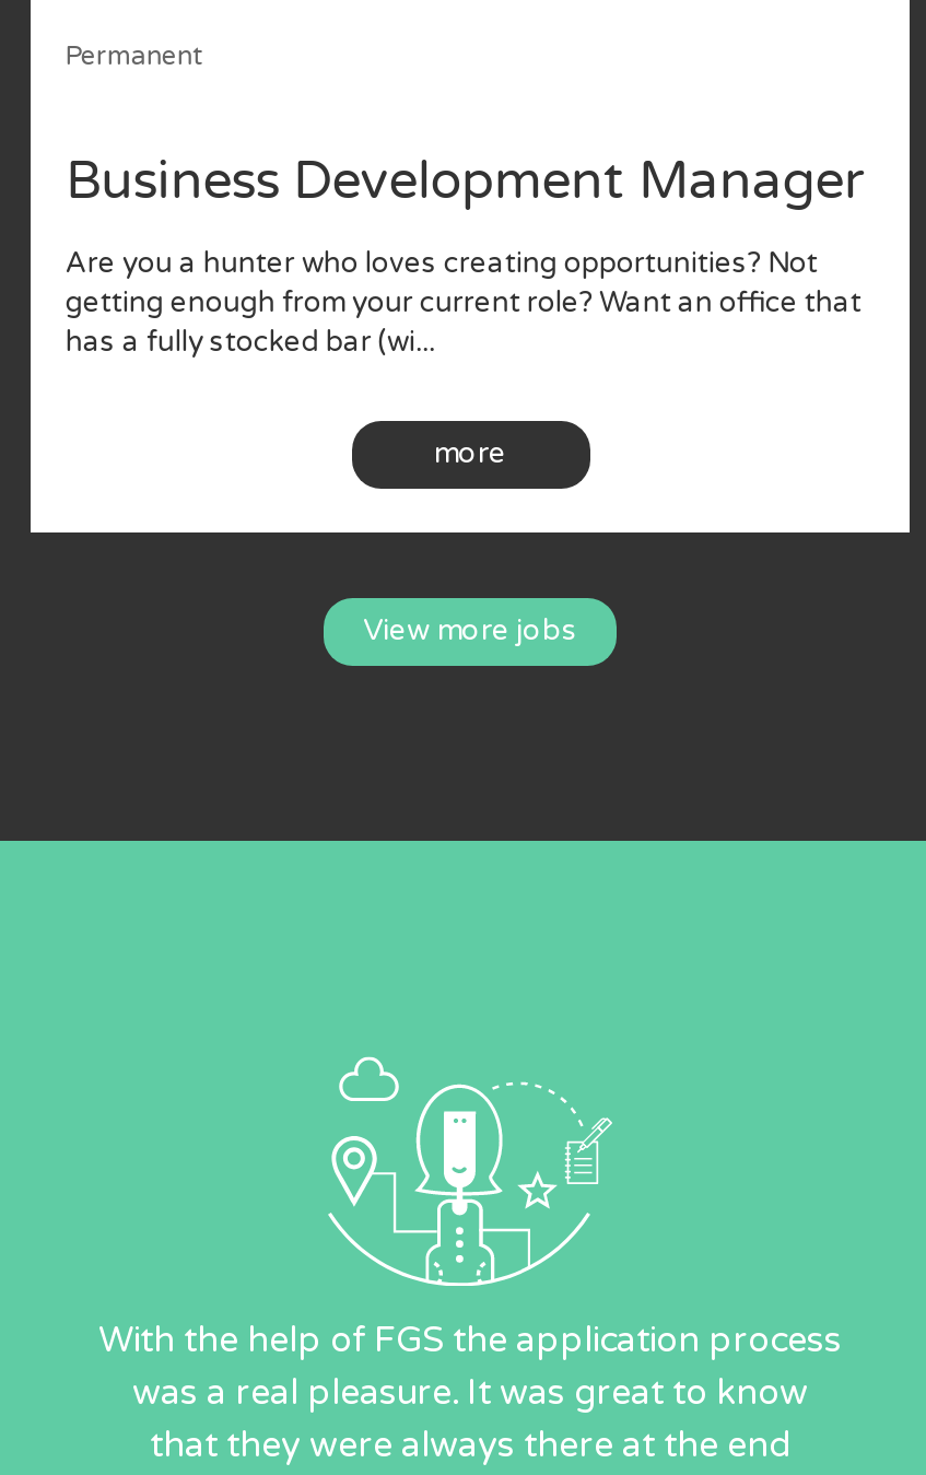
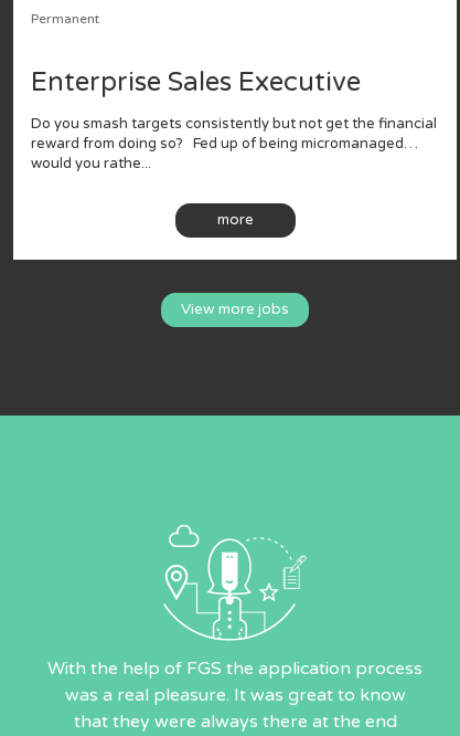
[65,150,866,214] Business Development Manager -> [31,67,361,99] Enterprise Sales Executive
[65,246,861,360] Are you a hunter who loves creating opportunities? Not | getting enough from your current role? Want an office that | has a fully stocked bar (wi... -> [31,115,437,173] Do you smash targets consistently but not get the financial | reward from doing so? Fed up of being micromanaged… | would you rathe...

